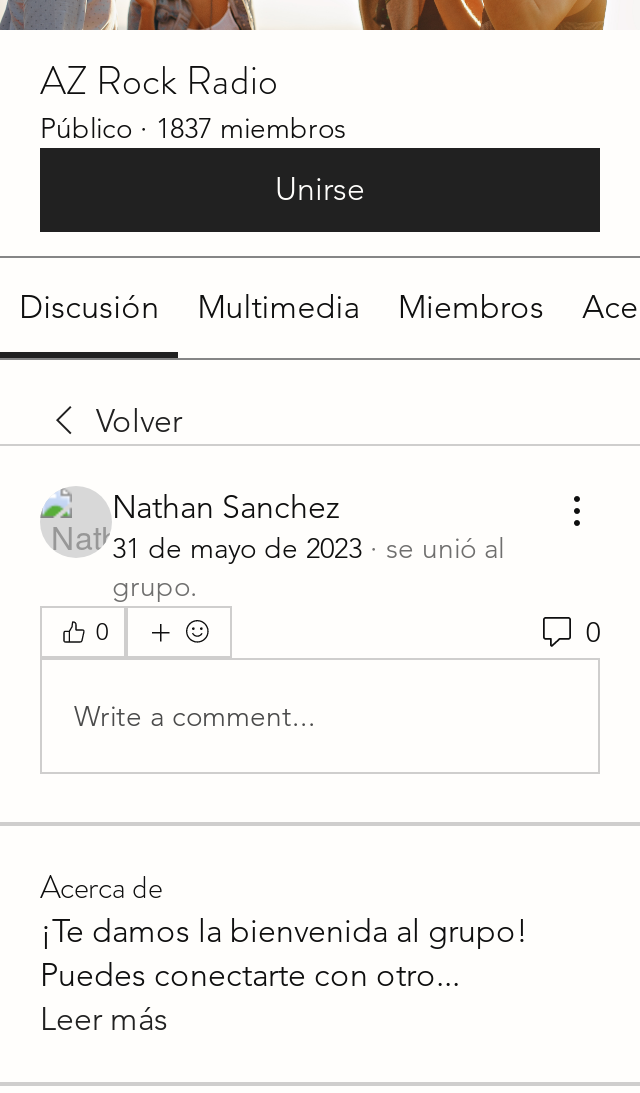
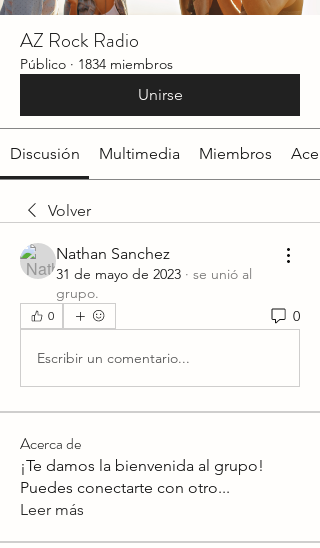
[40,110,346,146] Público · 1837 miembros -> [20,55,173,73] Público · 1834 miembros
[74,697,316,733] Write a comment... -> [37,348,190,366] Escribir un comentario...

